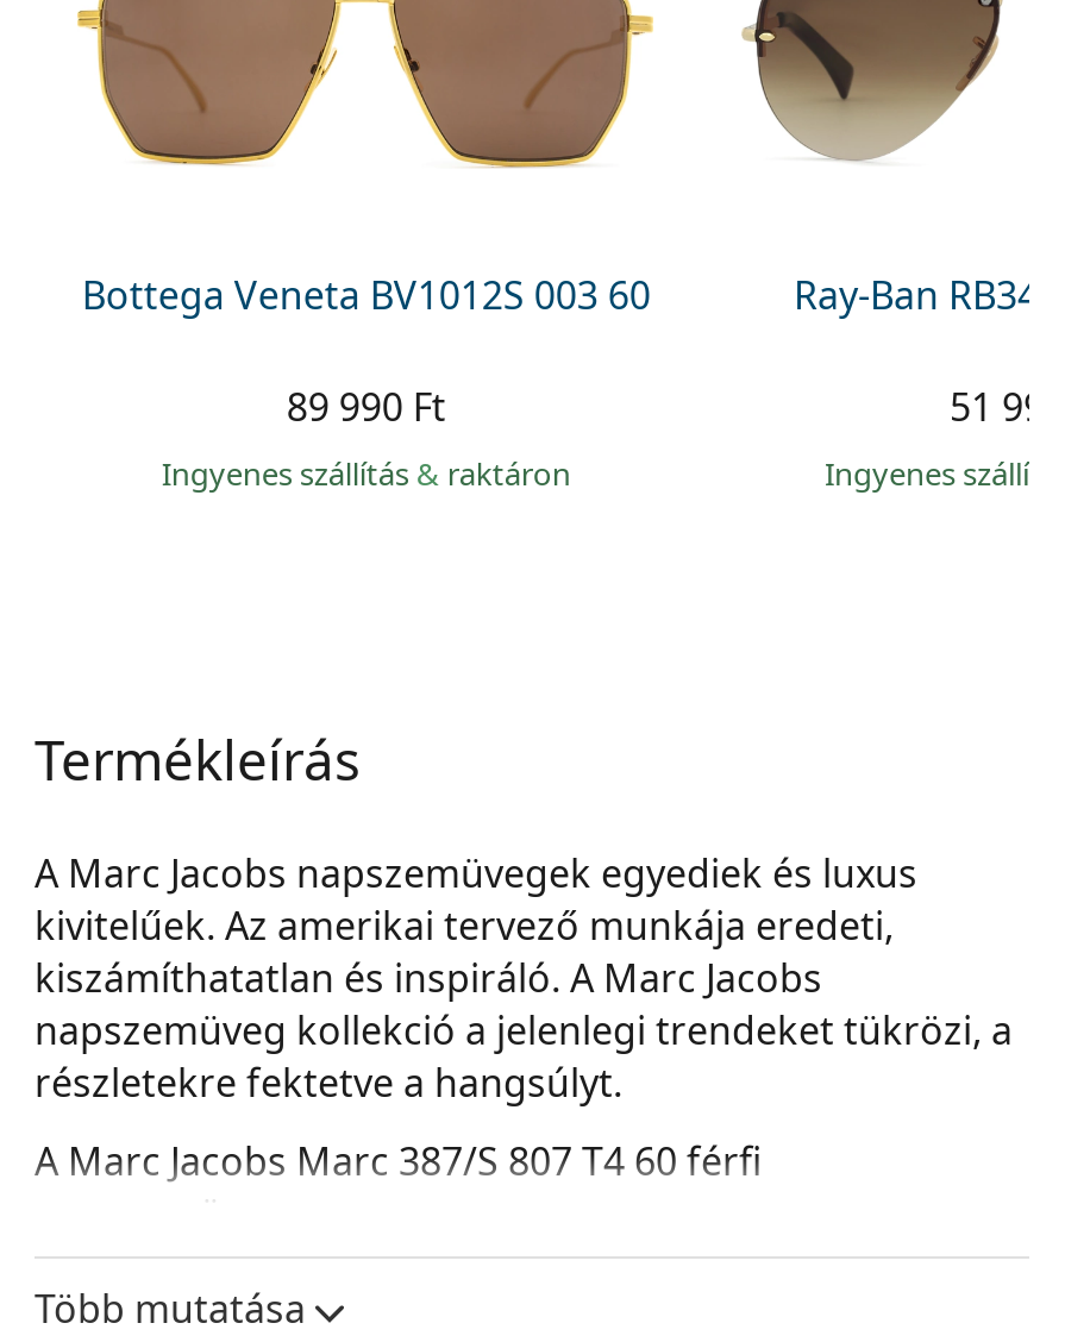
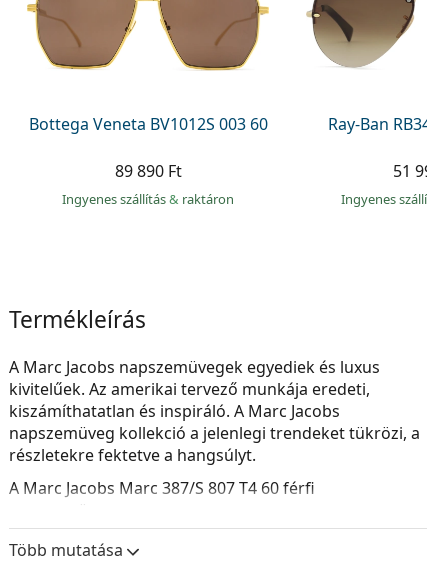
[286,381,446,433] 89 990 Ft -> [115,160,182,182] 89 890 Ft

